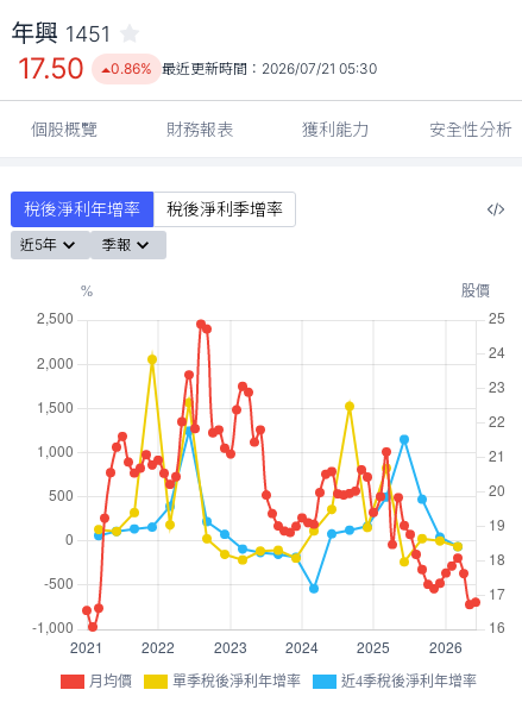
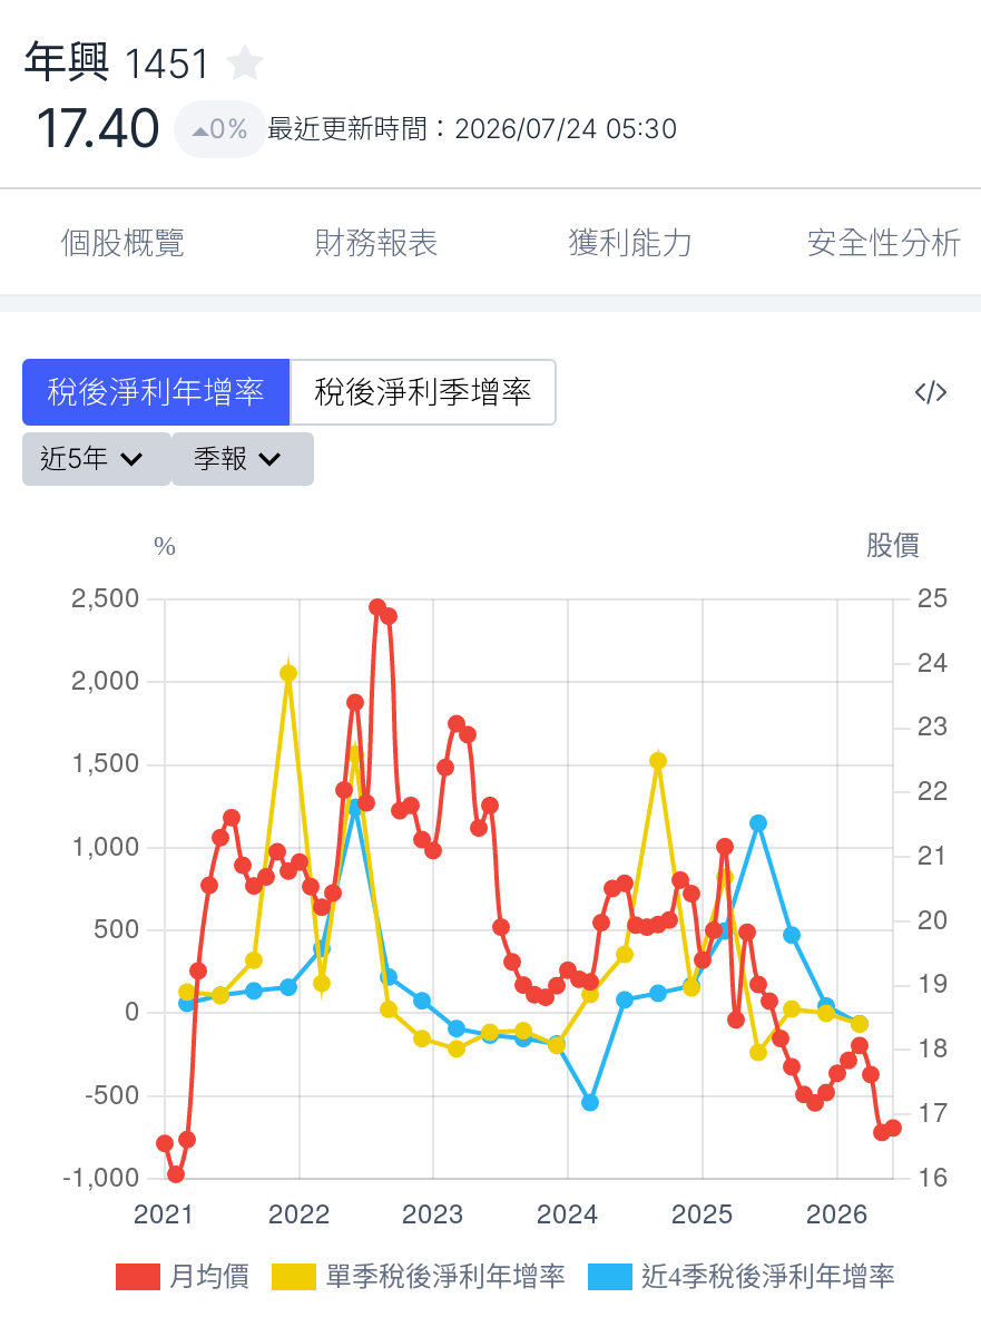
[18,51,84,86] 17.50 -> [36,96,160,160] 17.40
[110,59,377,77] 0.86% 最近更新時間：2026/07/21 05:30 -> [209,111,677,145] 0% 最近更新時間：2026/07/24 05:30
[147,328,213,540] [image] -> [261,604,421,1018] [image]

